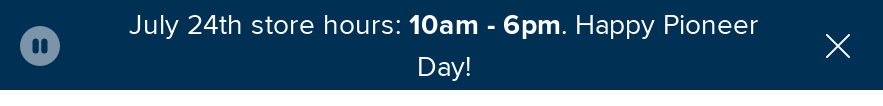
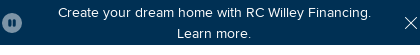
[129,7,759,83] July 24th store hours: 10am - 6pm. Happy Pioneer | Day! -> [57,3,370,41] Create your dream home with RC Willey Financing. | Learn more.

